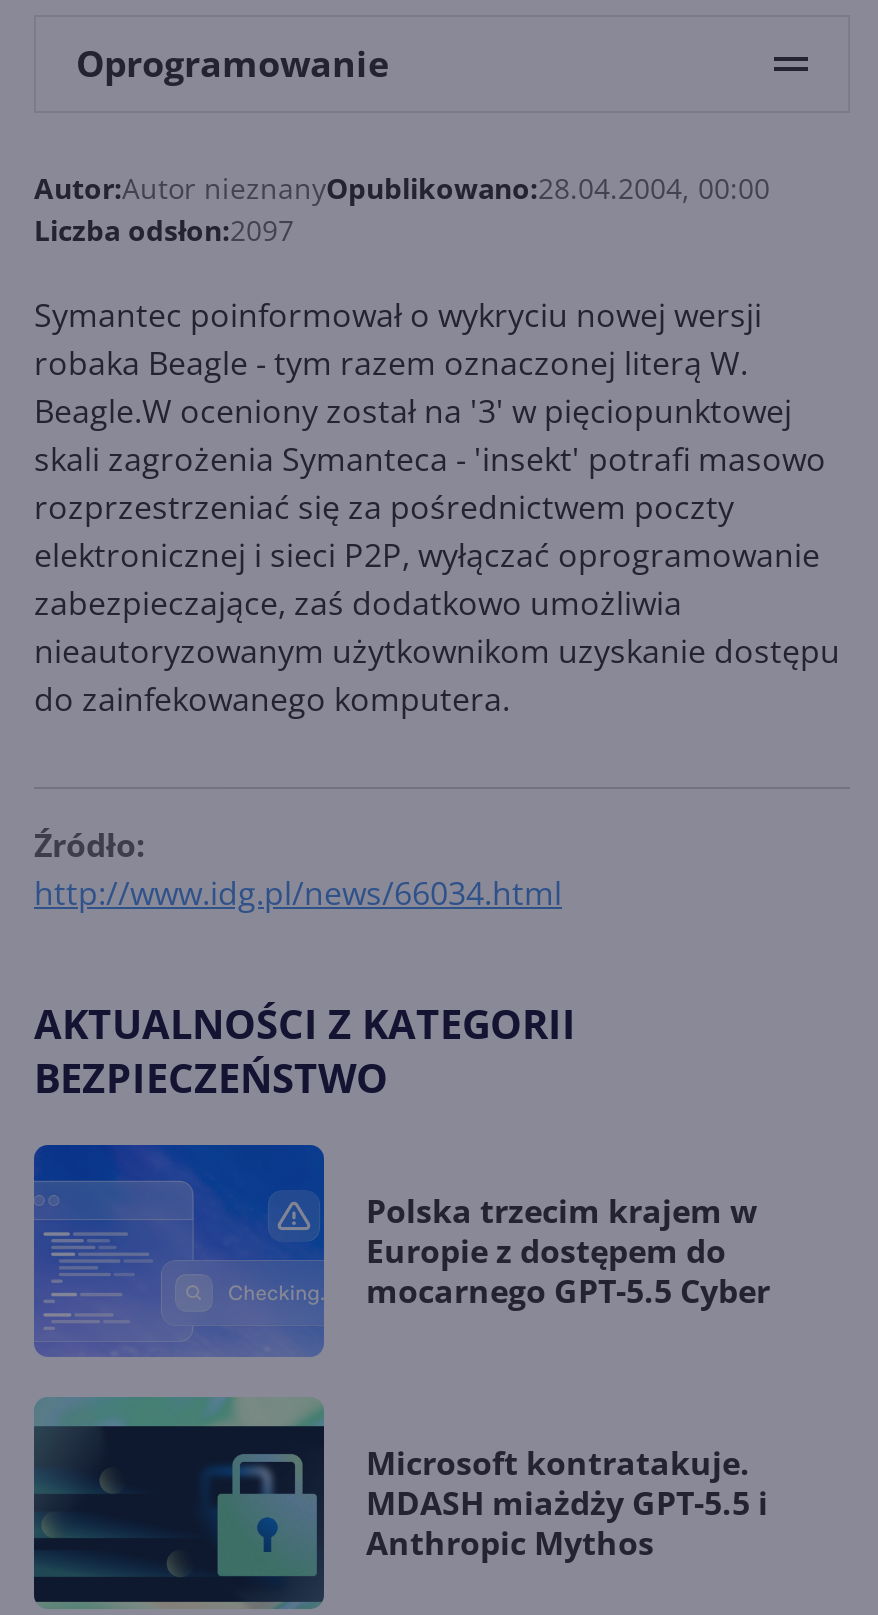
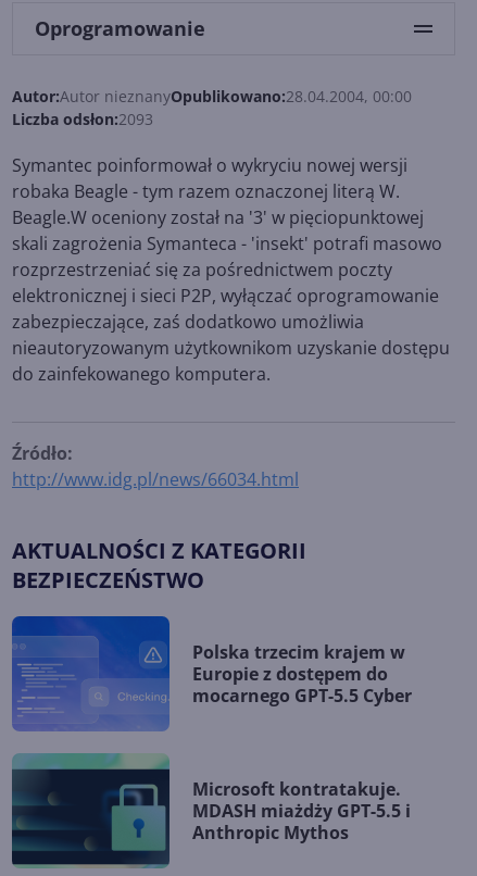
[34,211,294,249] Liczba odsłon:2097 -> [12,109,153,129] Liczba odsłon:2093

